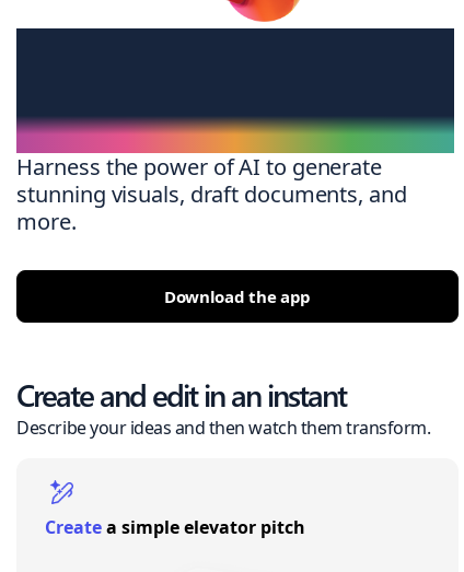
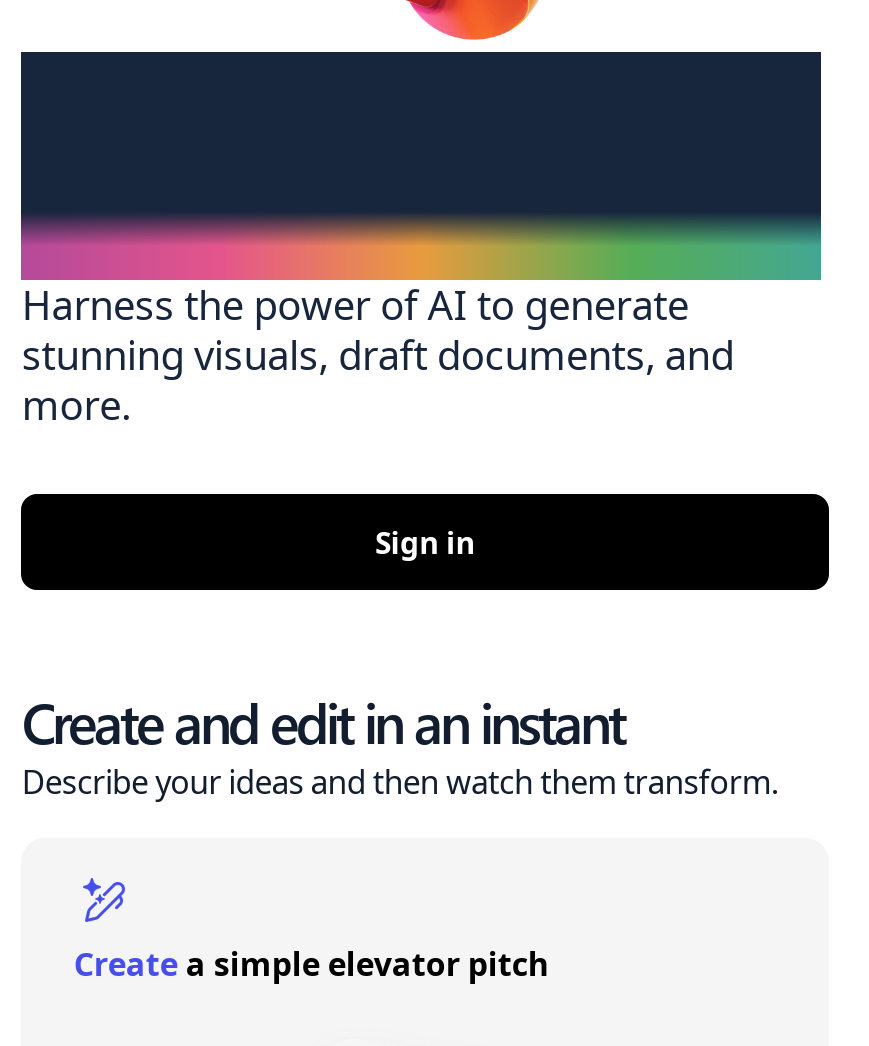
[164,286,311,308] Download the app -> [375,523,475,563] Sign in

